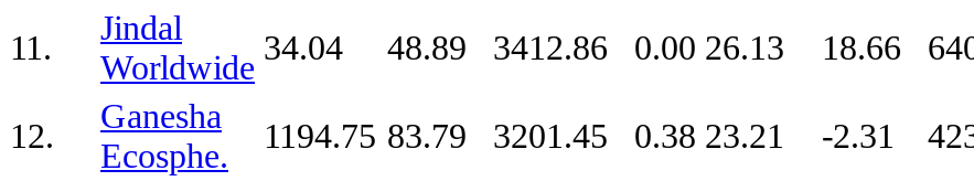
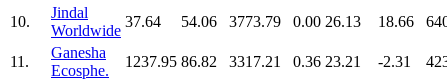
[10,28,52,66] 11. -> [10,13,30,30] 10.
[264,28,343,66] 34.04 -> [125,13,161,30] 37.64
[387,28,467,66] 48.89 -> [181,13,217,30] 54.06
[493,28,608,66] 3412.86 -> [229,13,281,30] 3773.79
[10,117,54,154] 12. -> [10,53,29,70] 11.
[264,117,467,154] 1194.75 83.79 -> [125,53,217,70] 1237.95 86.82
[493,117,608,154] 3201.45 -> [229,53,281,70] 3317.21
[634,117,784,154] 0.38 23.21 -> [293,53,361,70] 0.36 23.21

